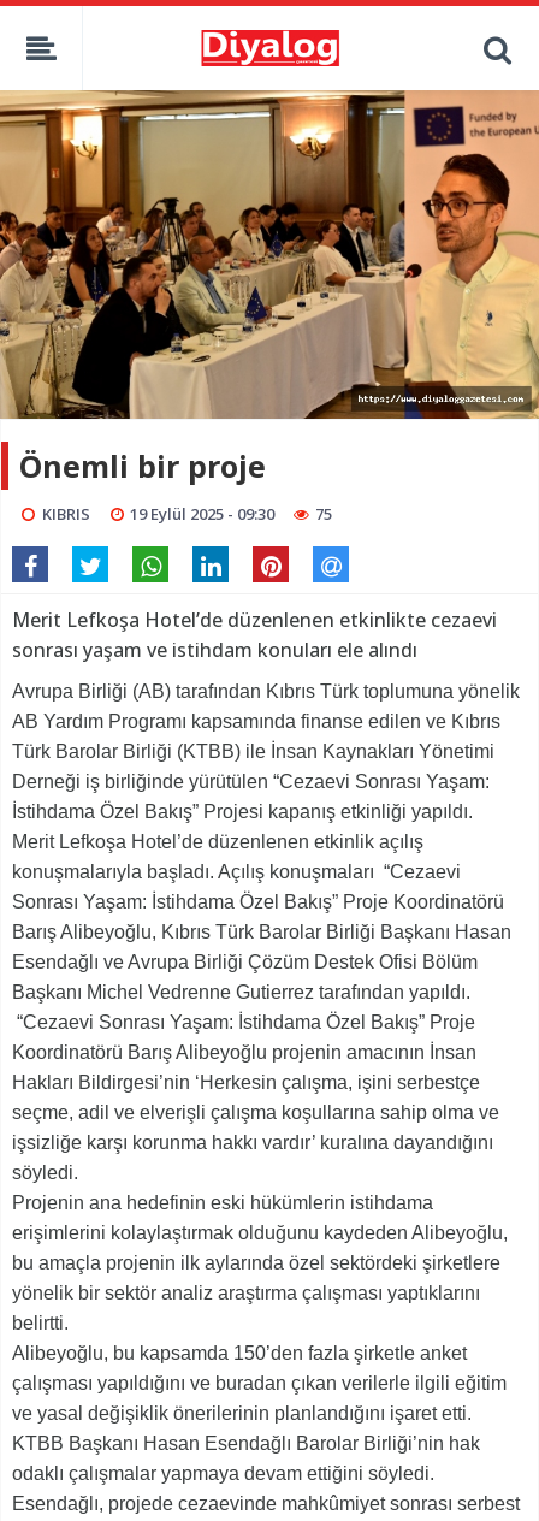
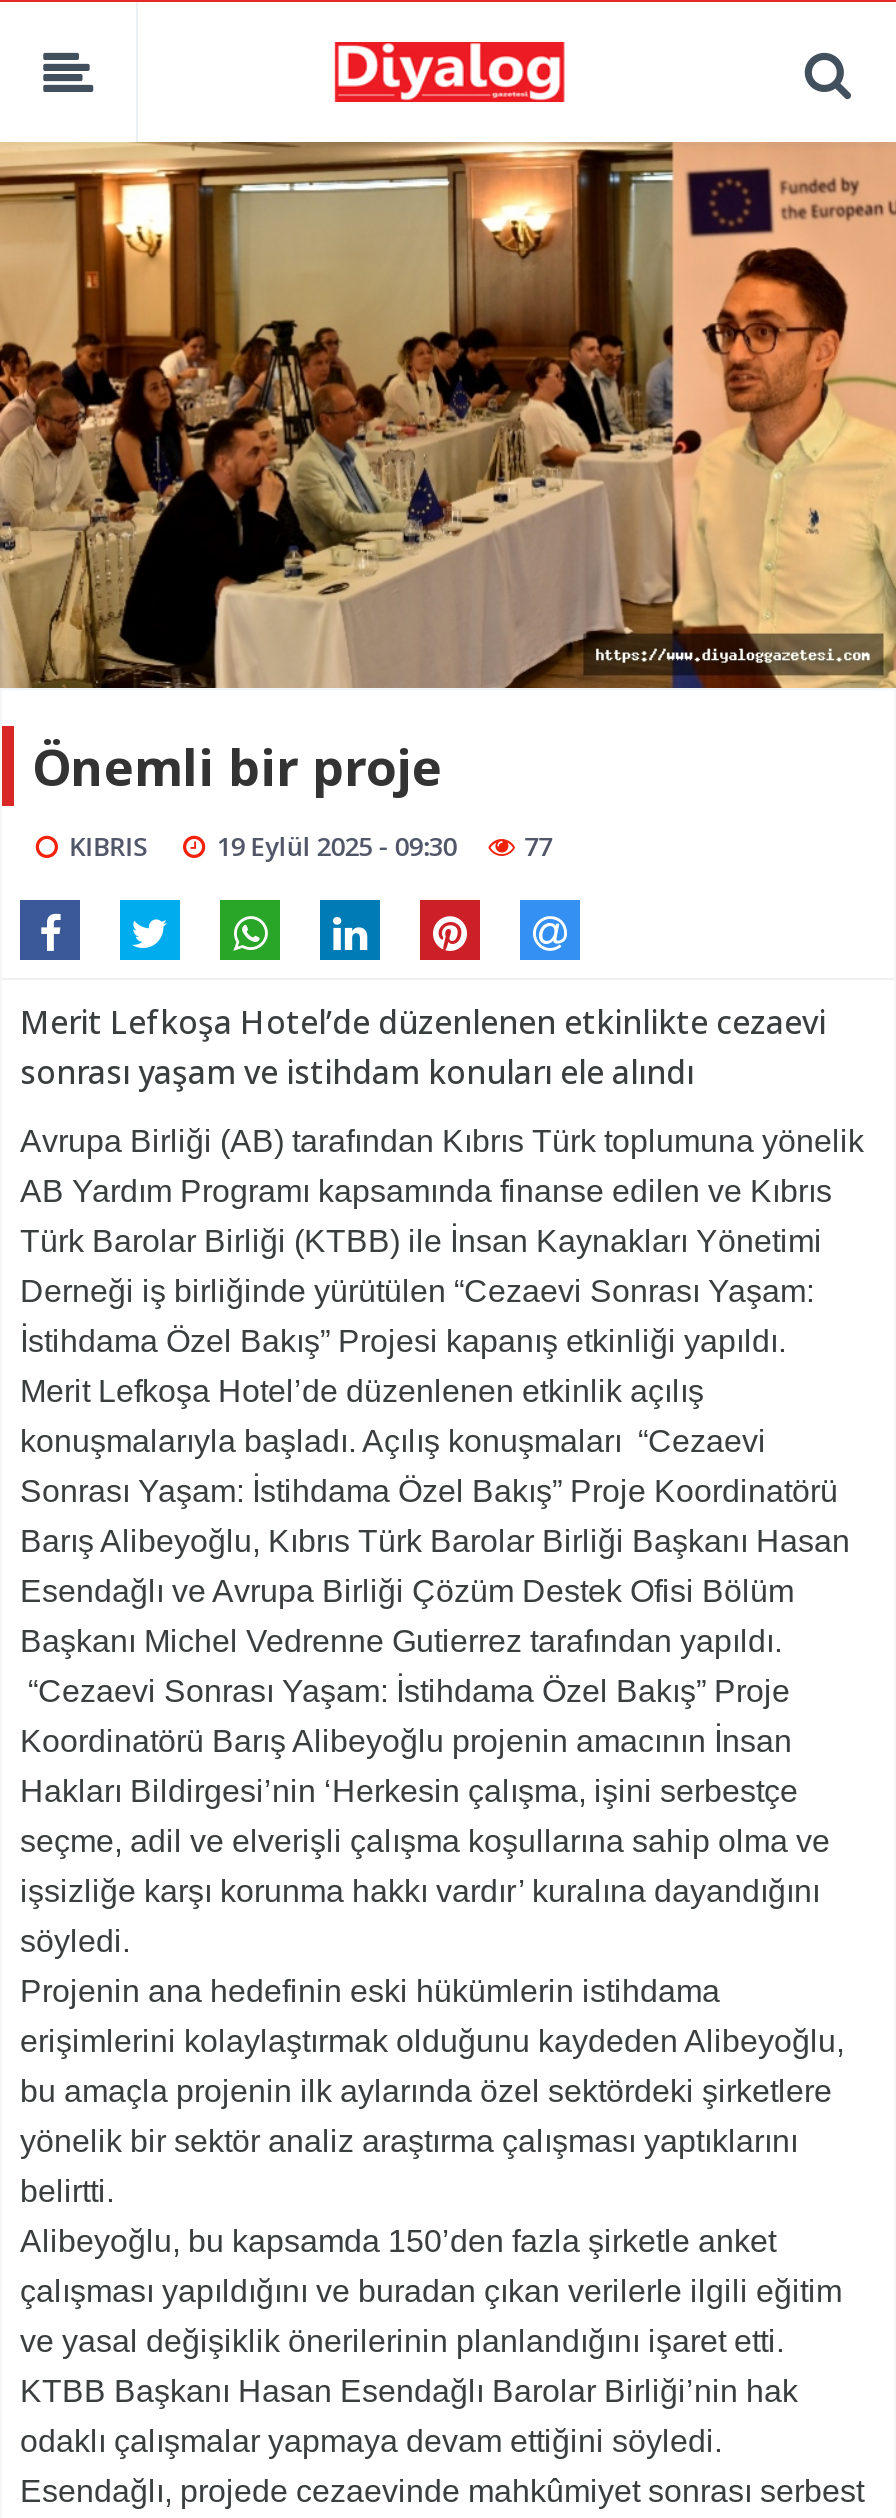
[42,503,332,524] KIBRIS 19 Eylül 2025 - 09:30 75 -> [69,827,552,863] KIBRIS 19 Eylül 2025 - 09:30 77

